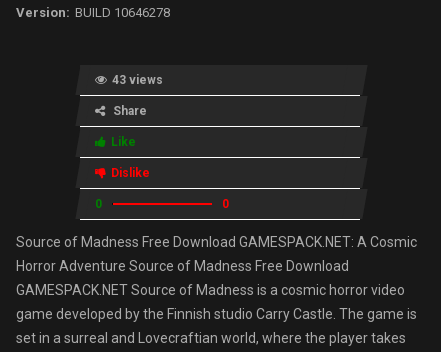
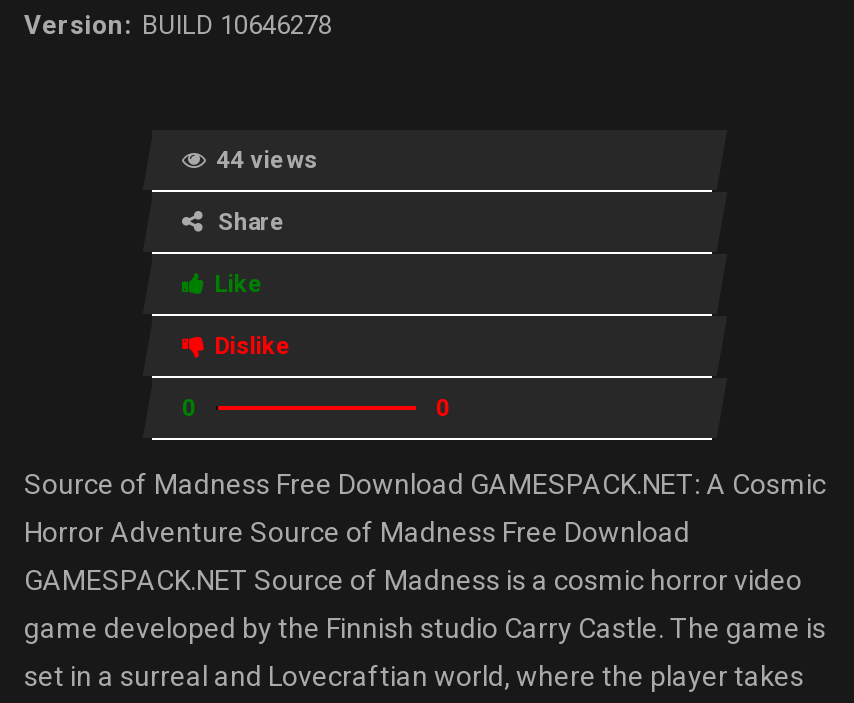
[112,73,163,87] 43 views -> [216,146,318,174] 44 views

